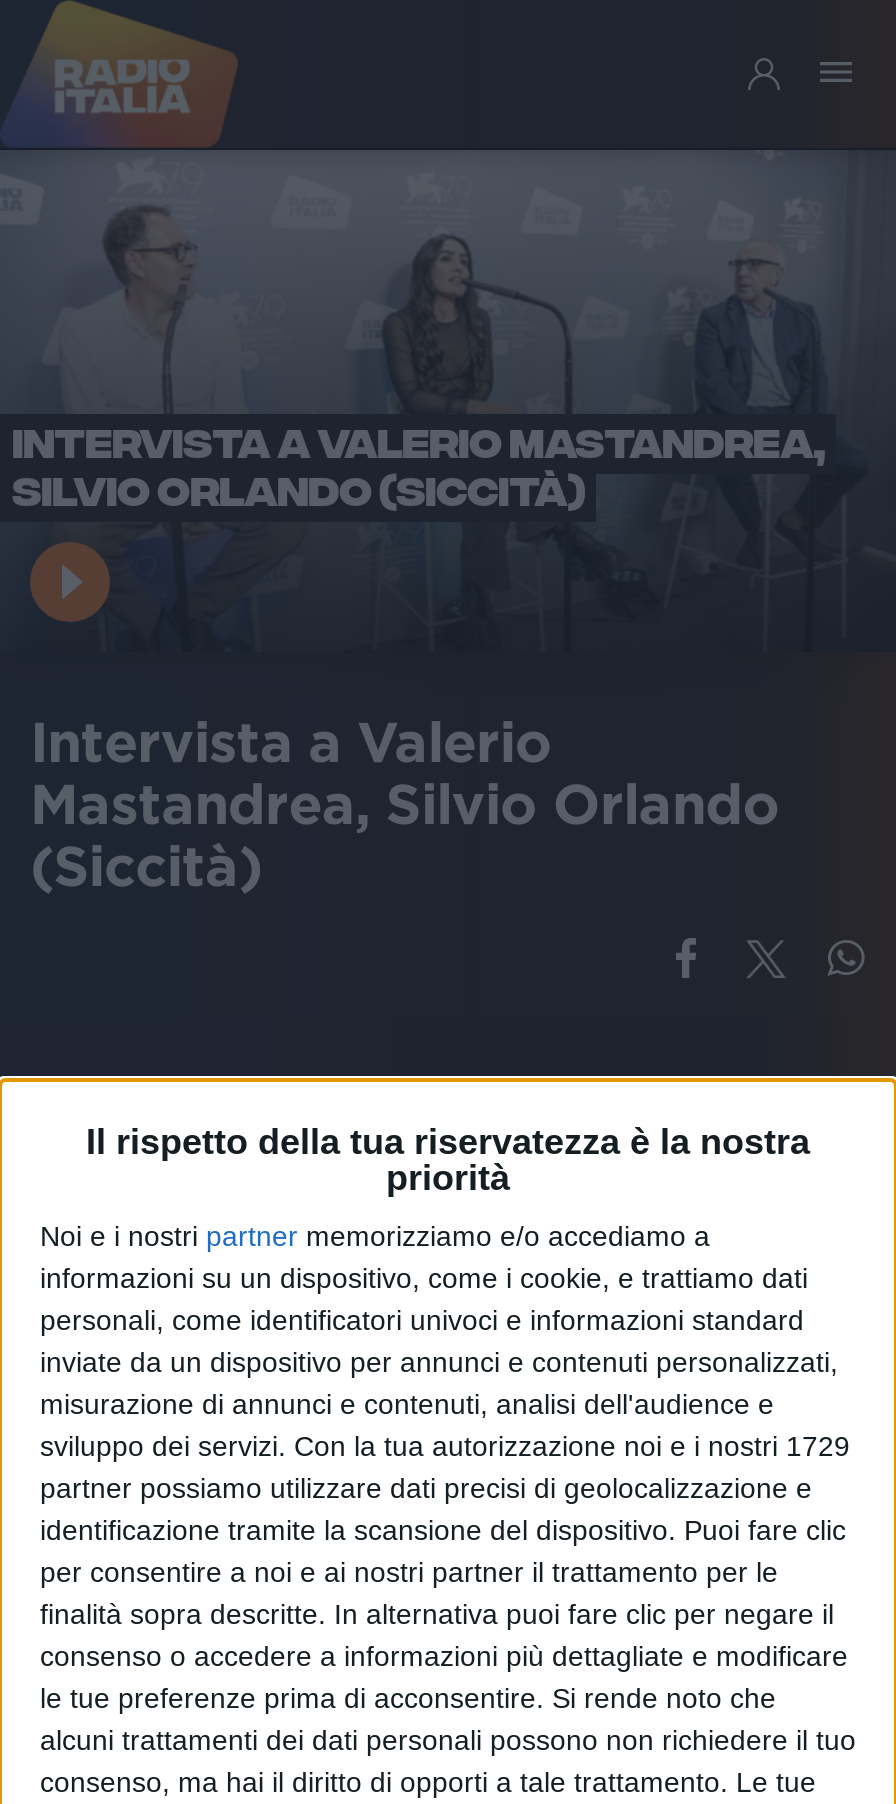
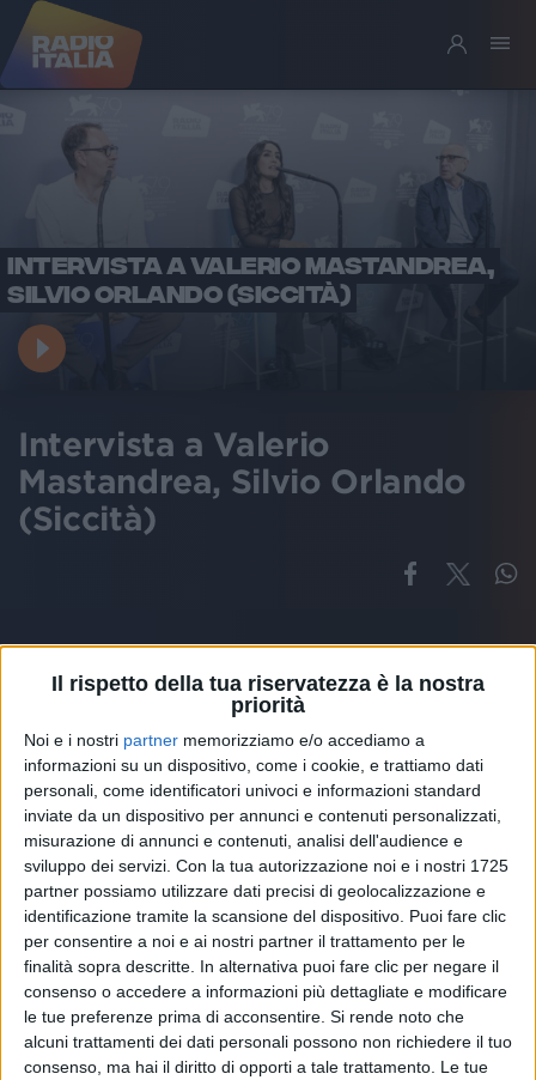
[40,1431,850,1463] sviluppo dei servizi. Con la tua autorizzazione noi e i nostri 1729 -> [24,857,508,876] sviluppo dei servizi. Con la tua autorizzazione noi e i nostri 1725

